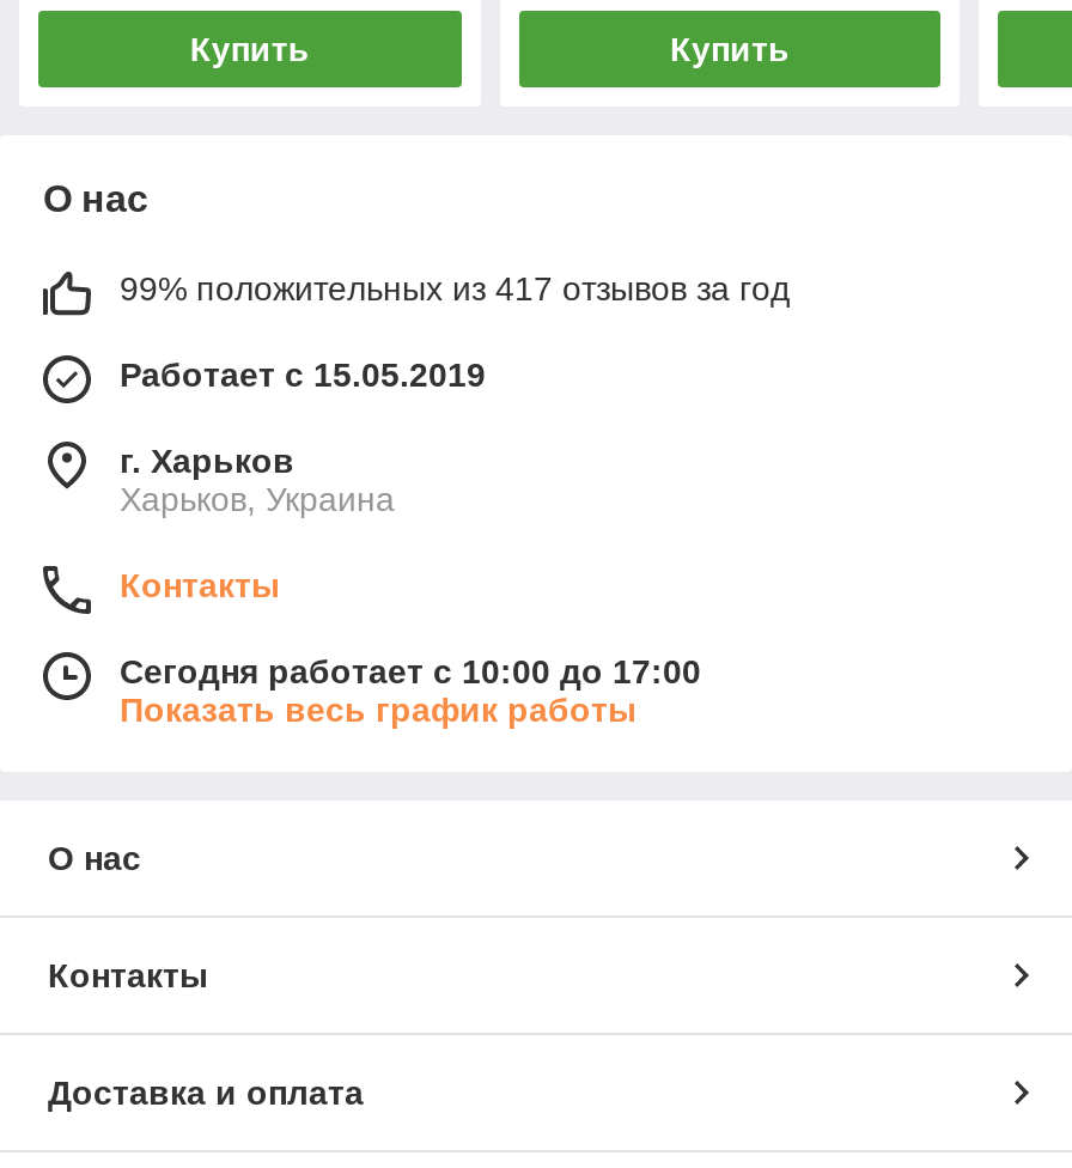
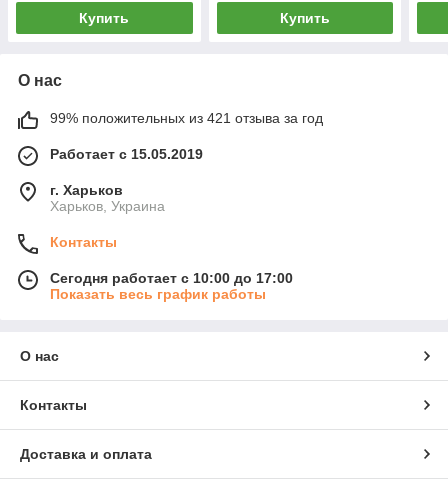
[120,269,790,307] 99% положительных из 417 отзывов за год -> [50,110,323,126] 99% положительных из 421 отзыва за год

